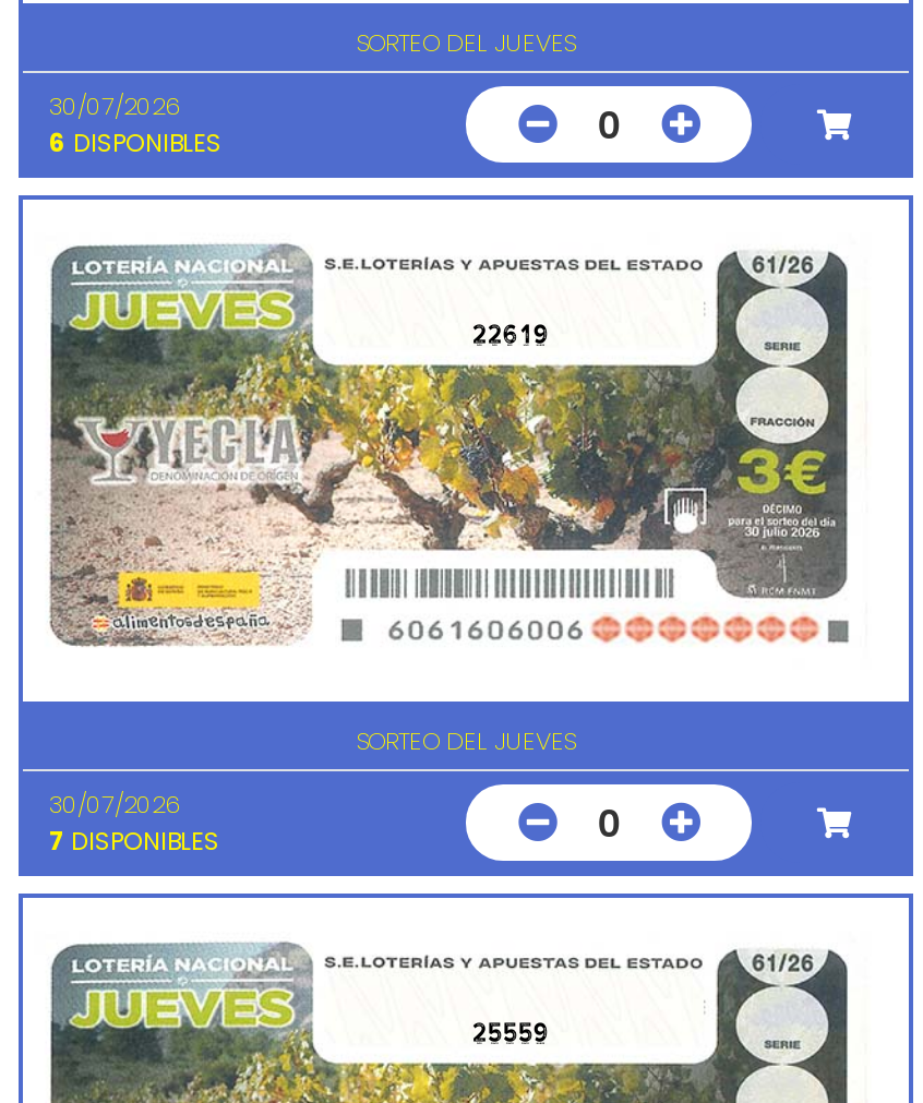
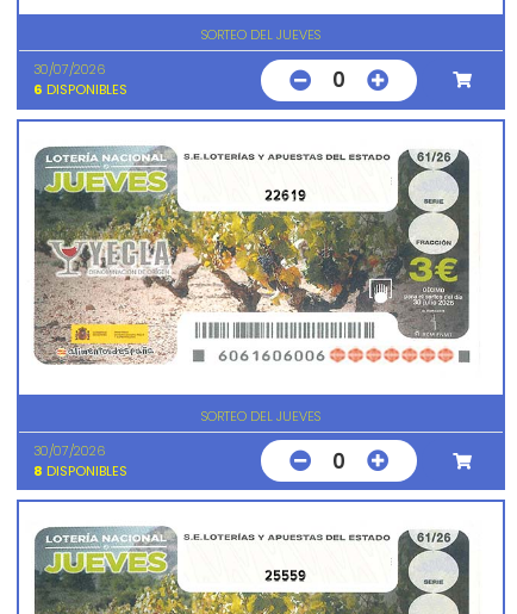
[49,823,219,858] 7 DISPONIBLES -> [33,461,127,480] 8 DISPONIBLES

